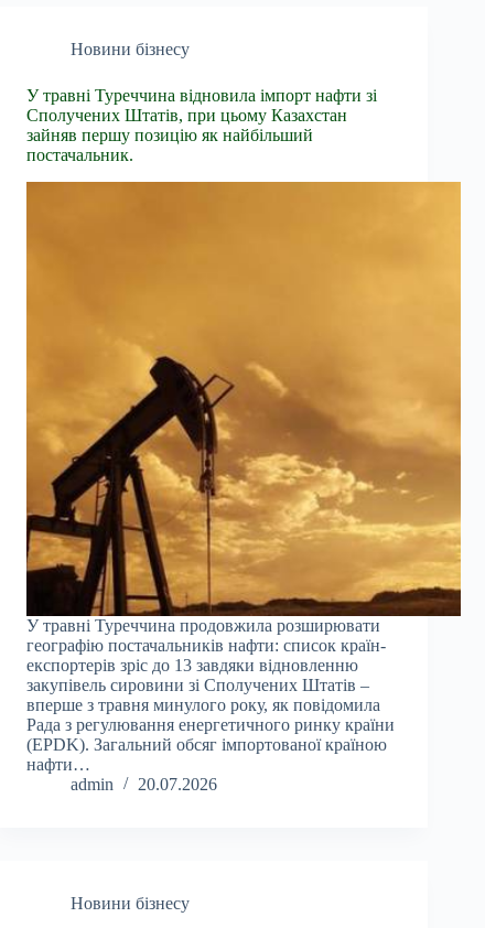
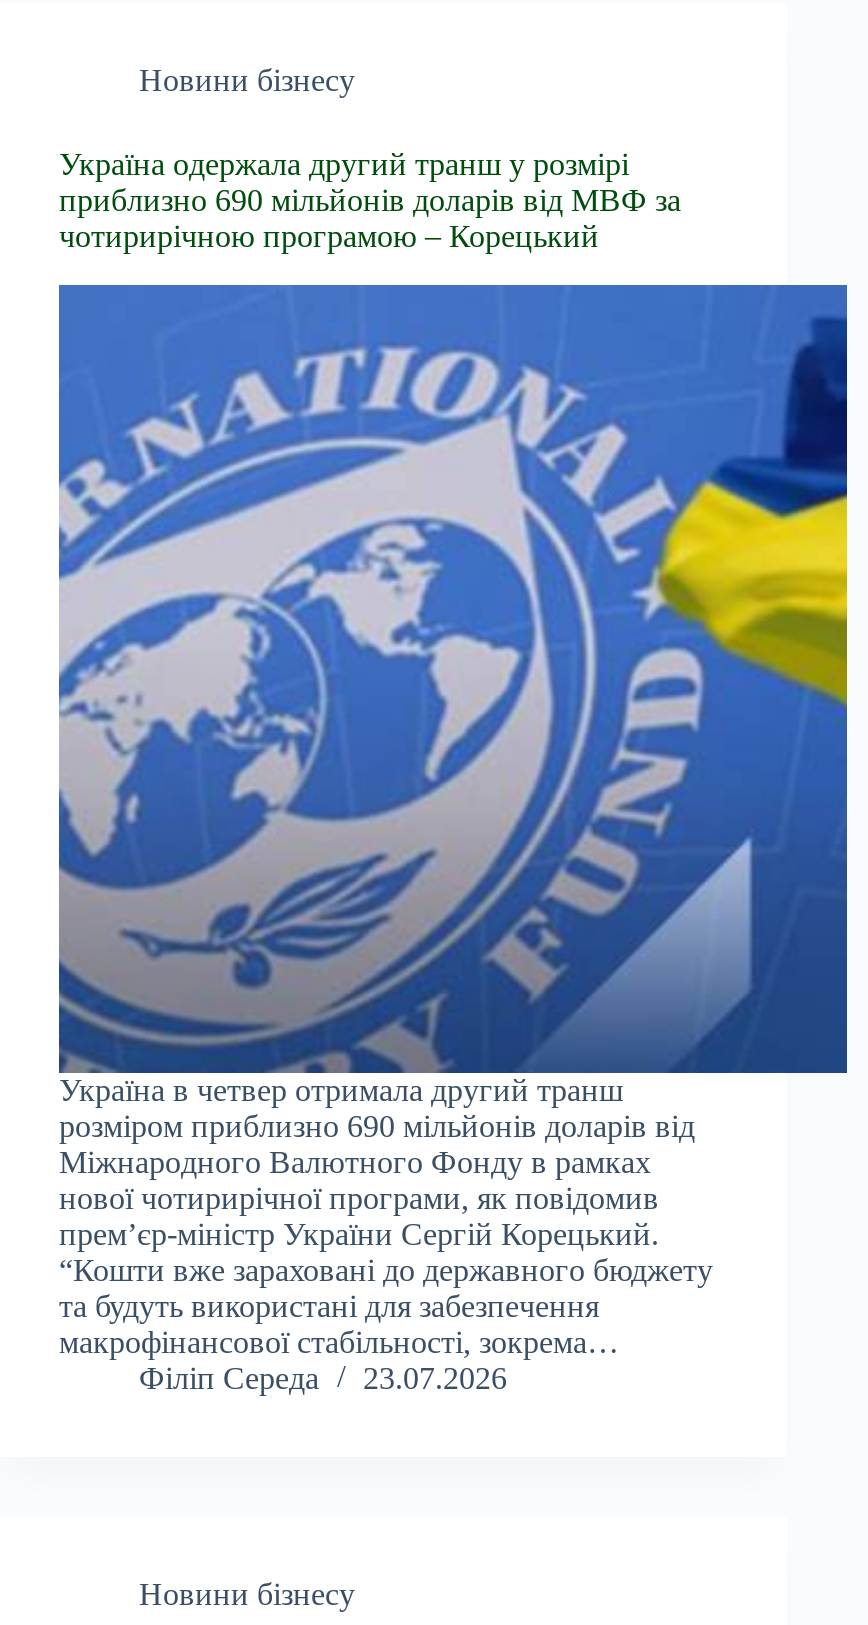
[26,86,377,164] У травні Туреччина відновила імпорт нафти зі | Сполучених Штатів, при цьому Казахстан | зайняв першу позицію як найбільший | постачальник. -> [59,147,681,253] Україна одержала другий транш у розмірі | приблизно 690 мільйонів доларів від МВФ за | чотирирічною програмою – Корецький
[25,181,462,794] [image] | У травні Туреччина продовжила розширювати | географію постачальників нафти: список країн- | експортерів зріс до 13 завдяки відновленню | закупівель сировини зі Сполучених Штатів – | вперше з травня минулого року, як повідомила | Рада з регулювання енергетичного ринку країни | (EPDK). Загальний обсяг імпортованої країною | нафти… | admin | 20.07.2026 -> [57,283,849,1395] [image] | Україна в четвер отримала другий транш | розміром приблизно 690 мільйонів доларів від | Міжнародного Валютного Фонду в рамках | нової чотирирічної програми, як повідомив | прем’єр-міністр України Сергій Корецький. | “Кошти вже зараховані до державного бюджету | та будуть використані для забезпечення | макрофінансової стабільності, зокрема… | Філіп Середа | 23.07.2026

